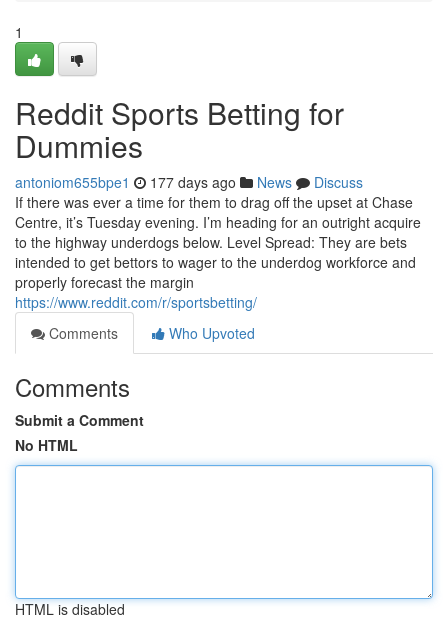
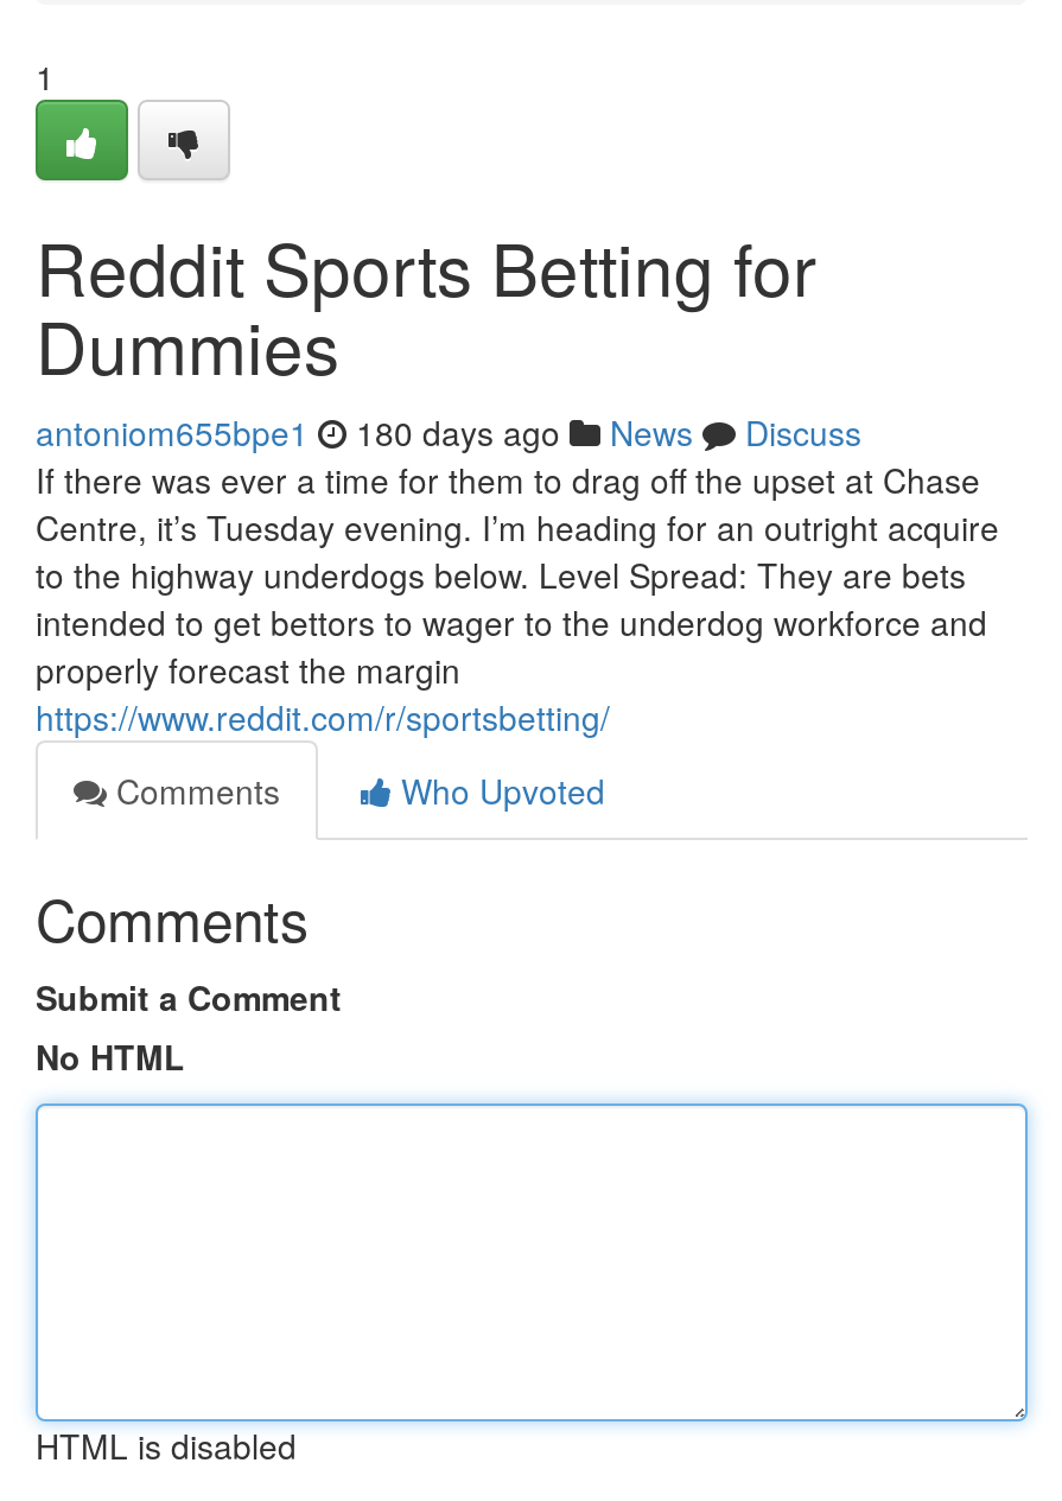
[15,172,363,192] antoniom655bpe1 177 days ago News Discuss -> [36,408,861,456] antoniom655bpe1 180 days ago News Discuss

